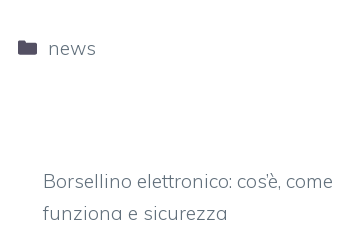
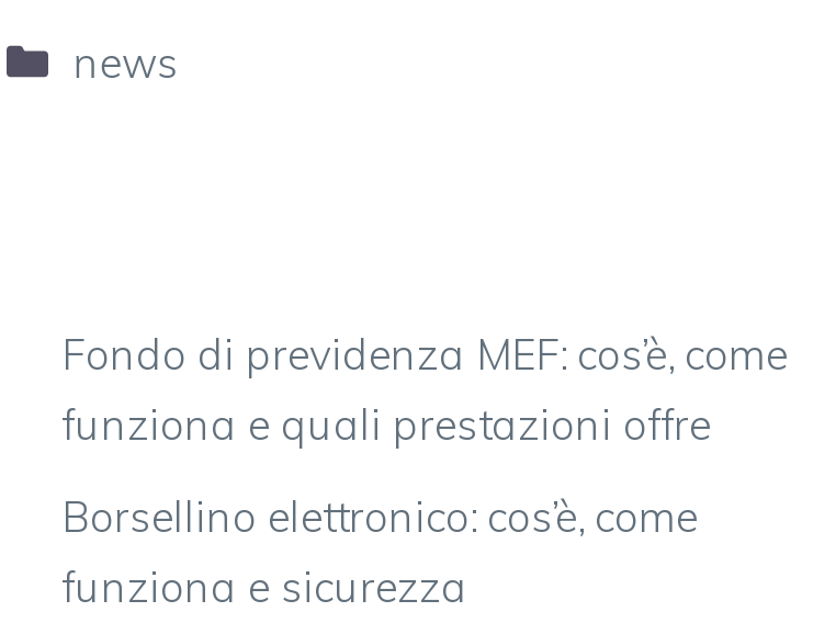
none -> [61,328,788,451] Fondo di previdenza MEF: cos’è, come | funziona e quali prestazioni offre

